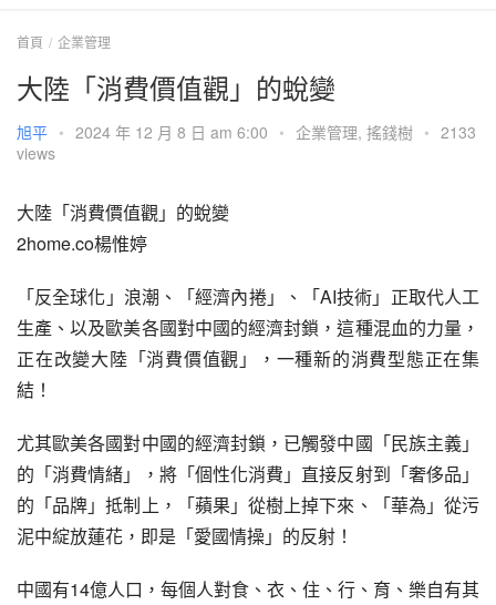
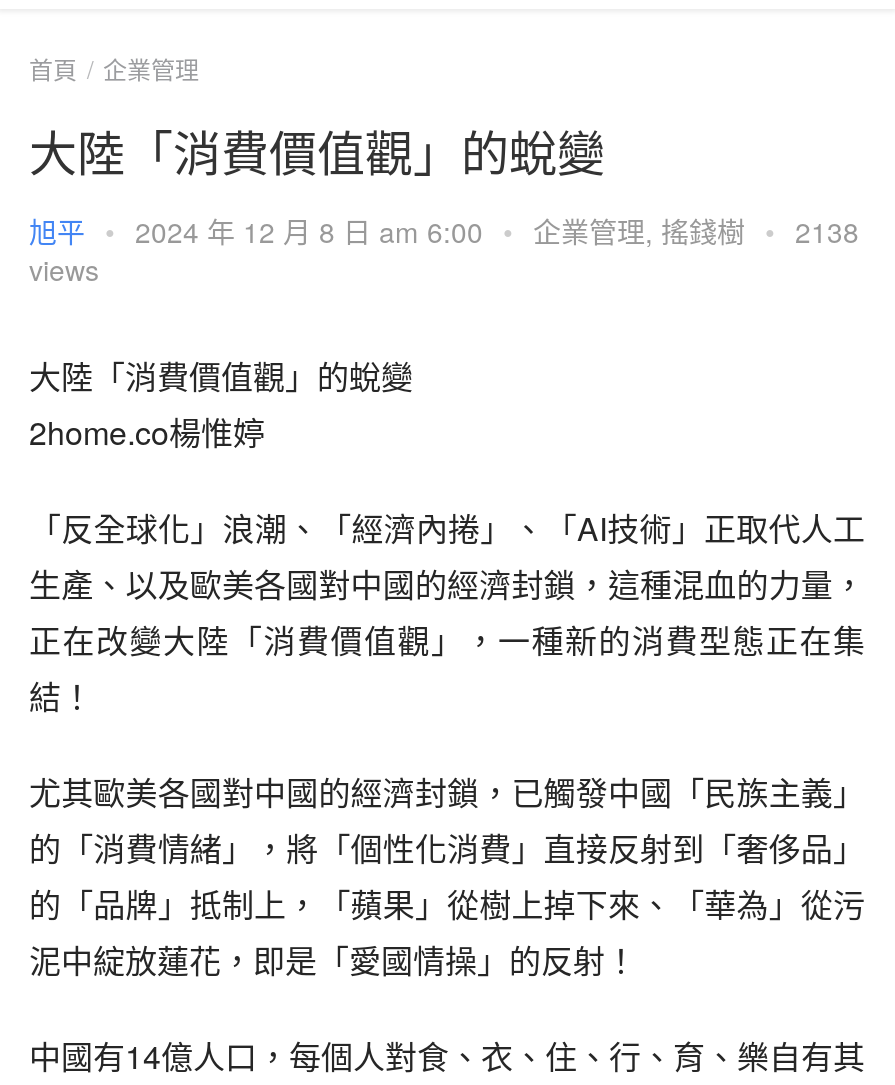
[17,121,476,143] 旭平 • 2024 年 12 月 8 日 am 6:00 • 企業管理,搖錢樹 • 2133 -> [29,211,859,251] 旭平 • 2024 年 12 月 8 日 am 6:00 • 企業管理,搖錢樹 • 2138

